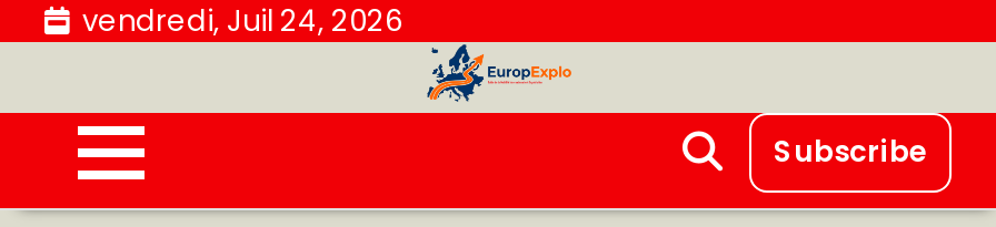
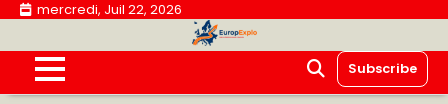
[82,0,402,42] vendredi, Juil 24, 2026 -> [37,0,182,19] mercredi, Juil 22, 2026

